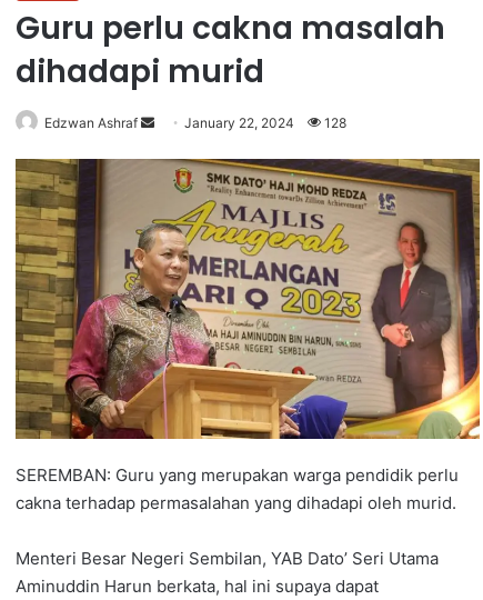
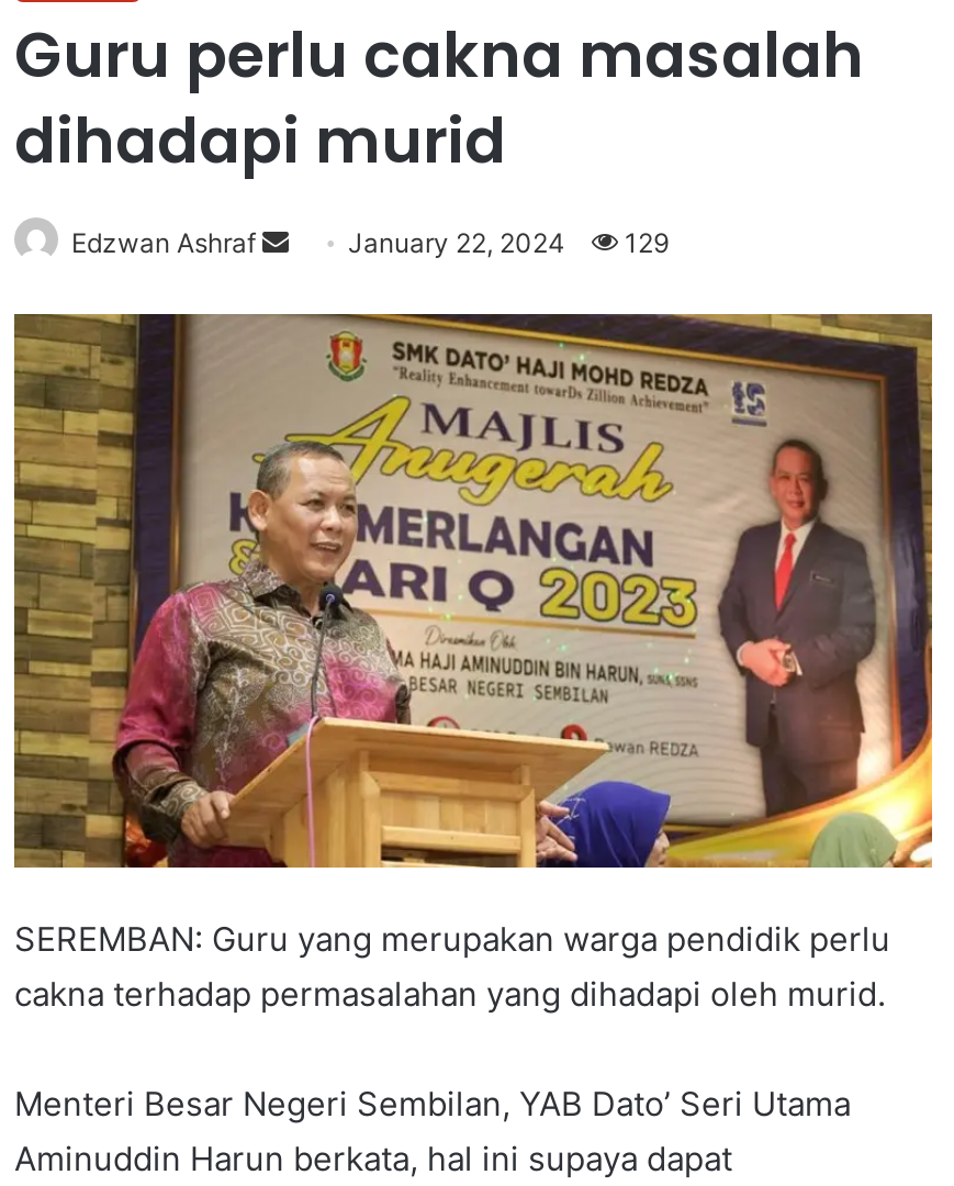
[321,114,346,131] 128 -> [618,226,669,259] 129

